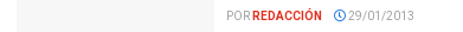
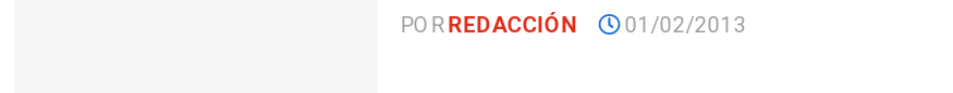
[226,9,415,22] POR REDACCIÓN 29/01/2013 -> [400,12,746,36] POR REDACCIÓN 01/02/2013

